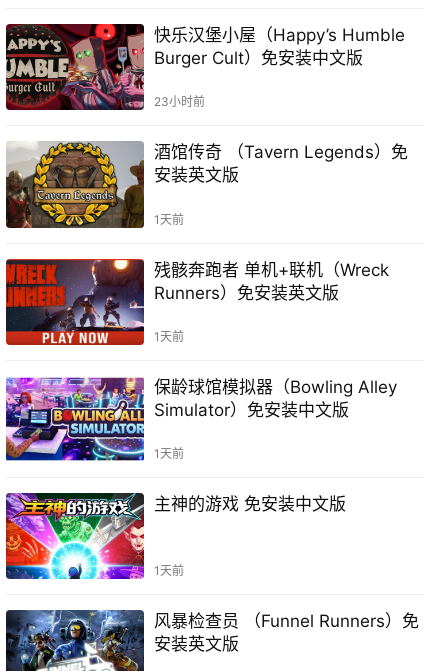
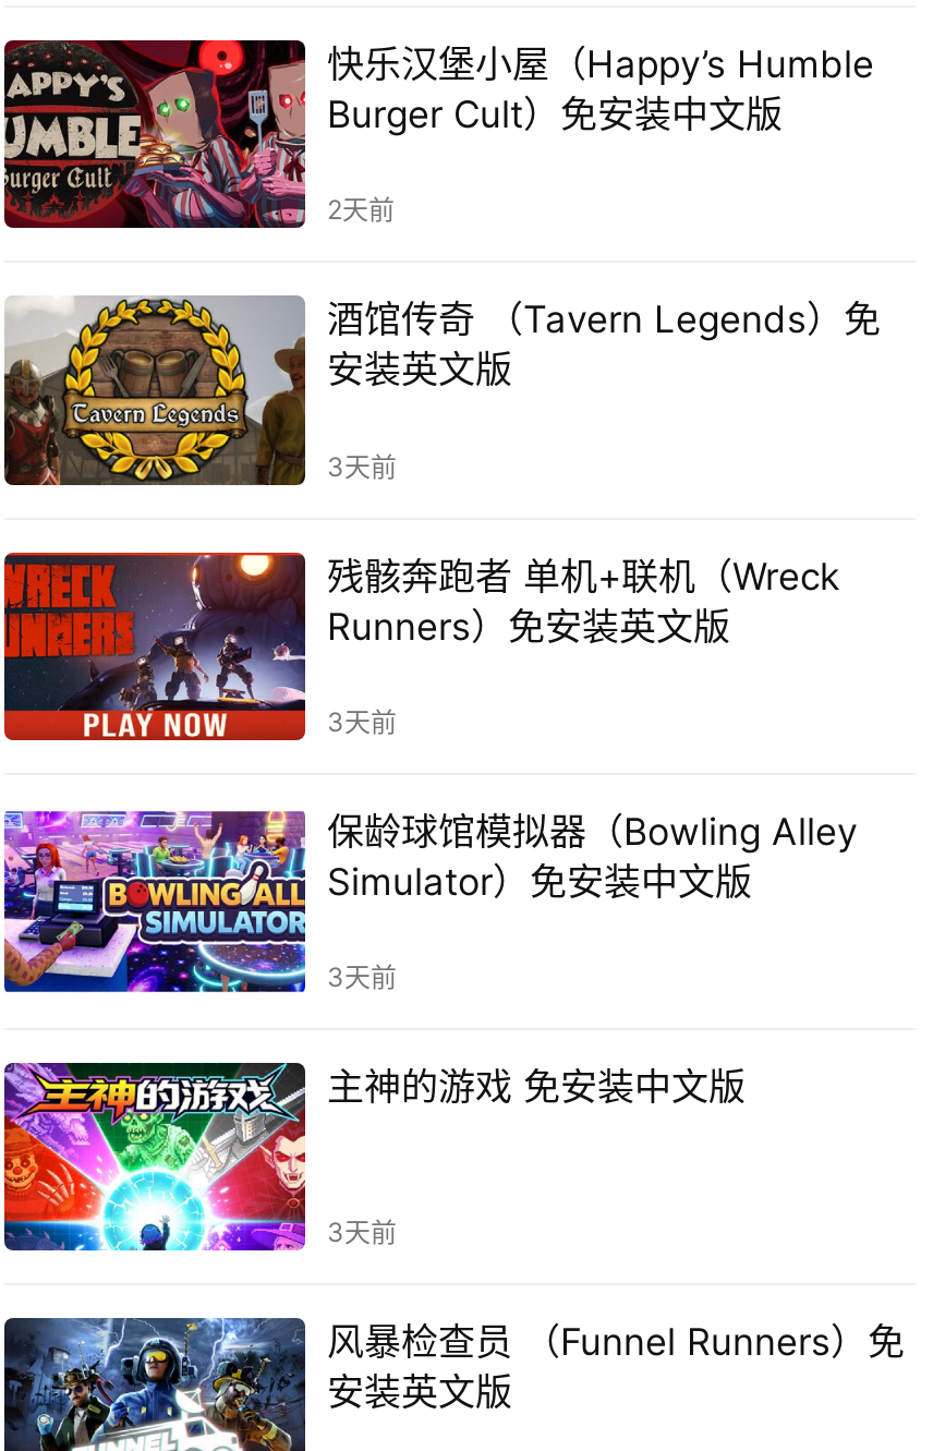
[154,94,205,109] 23小时前 -> [327,194,394,227] 2天前
[154,212,184,227] 1天前 -> [327,449,397,482] 3天前
[154,329,184,344] 1天前 -> [327,705,397,738] 3天前
[154,446,184,461] 1天前 -> [327,960,397,993] 3天前
[154,563,184,578] 1天前 -> [327,1216,397,1249] 3天前

